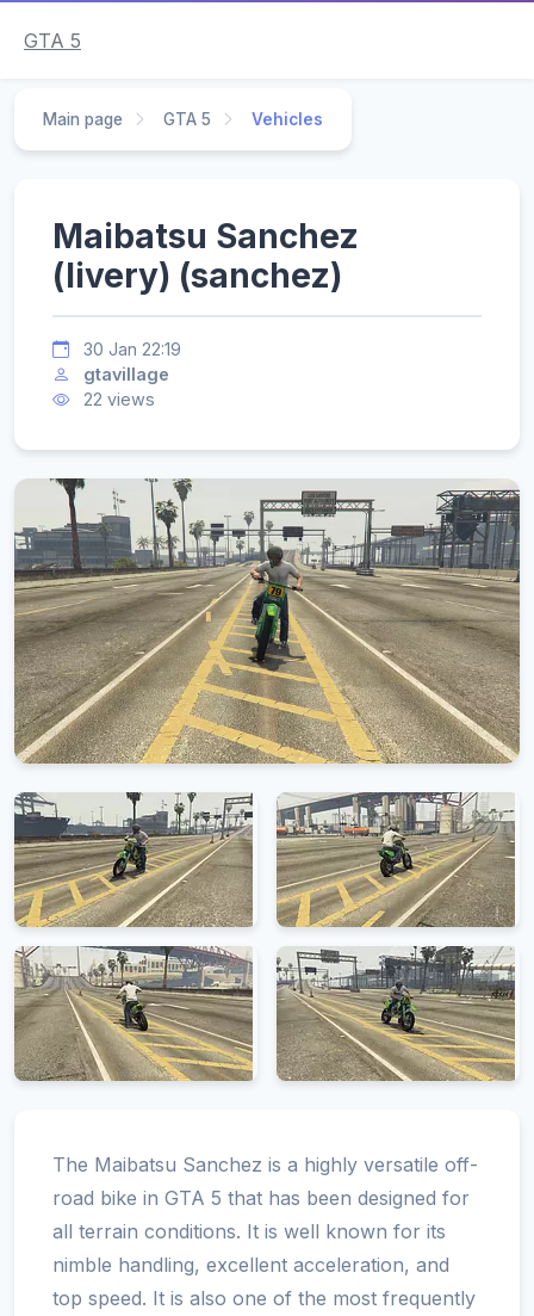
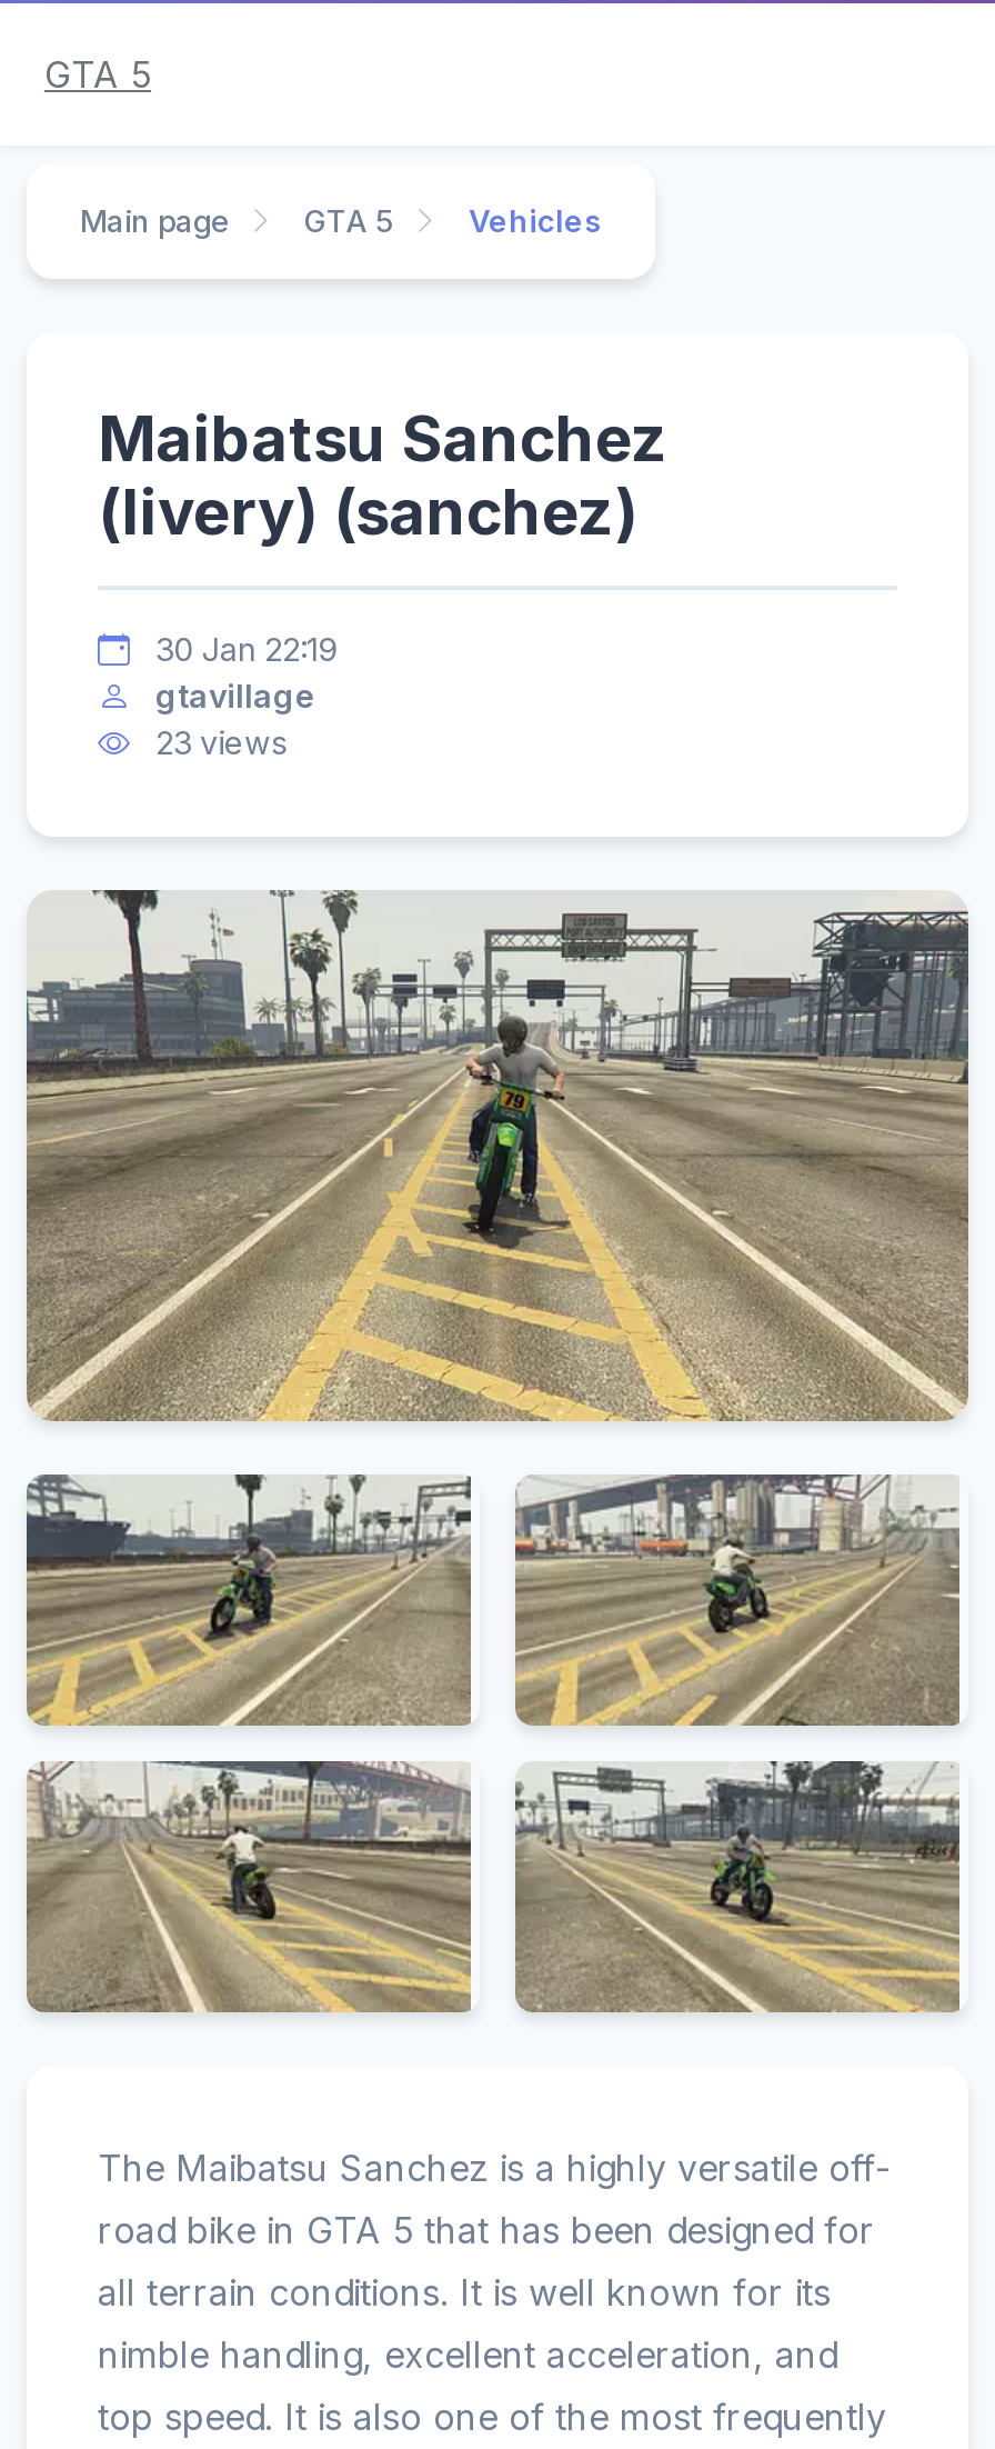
[83,389,155,409] 22 views -> [155,723,289,761] 23 views

